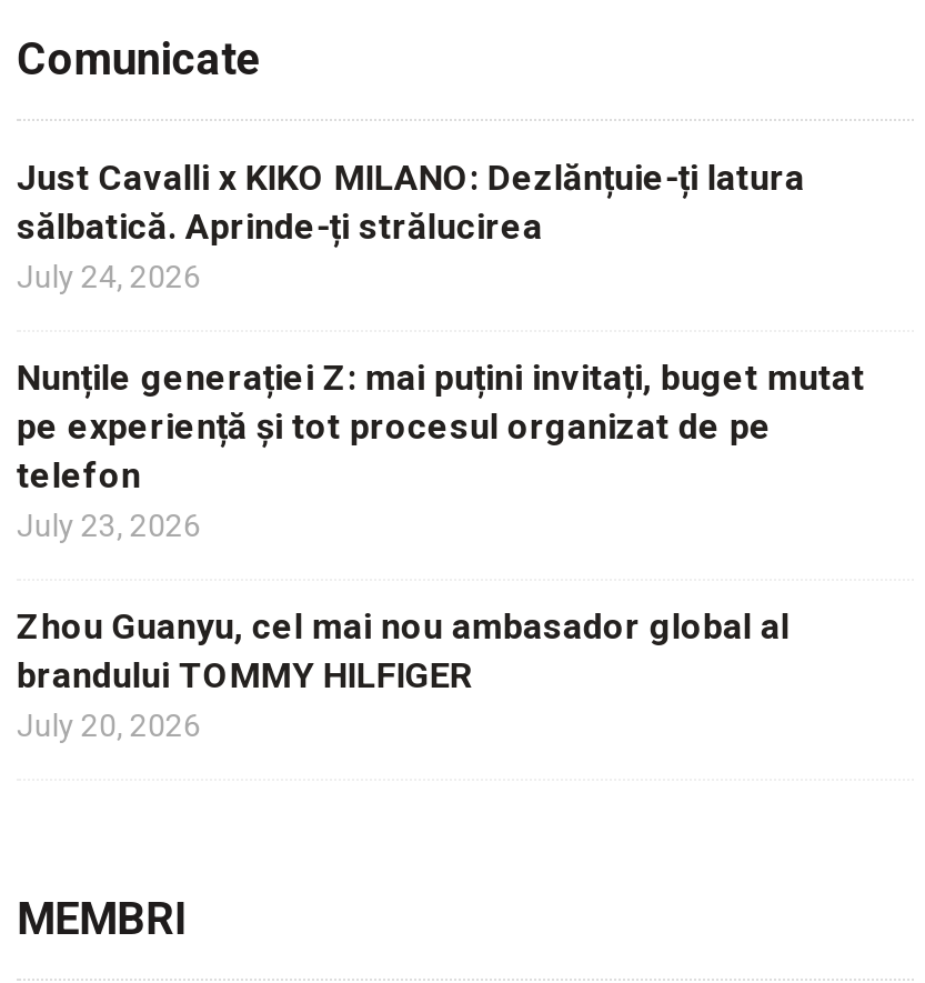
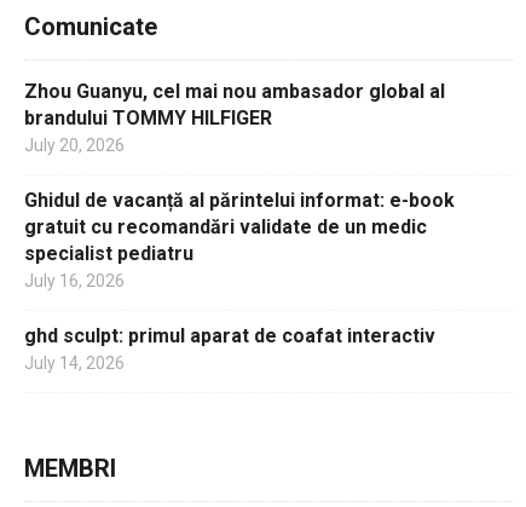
[16,158,865,544] Just Cavalli x KIKO MILANO: Dezlănțuie-ți latura | sălbatică. Aprinde-ți strălucirea | July 24, 2026 | Nunțile generației Z: mai puțini invitați, buget mutat | pe experiență și tot procesul organizat de pe | telefon | July 23, 2026 -> none
moved [16,606,789,744] -> [24,80,445,155]: Zhou Guanyu, cel mai nou ambasador global al | brandului TOMMY HILFIGER | July 20, 2026
none -> [24,189,455,373] Ghidul de vacanță al părintelui informat: e-book | gratuit cu recomandări validate de un medic | specialist pediatru | July 16, 2026 | ghd sculpt: primul aparat de coafat interactiv | July 14, 2026

